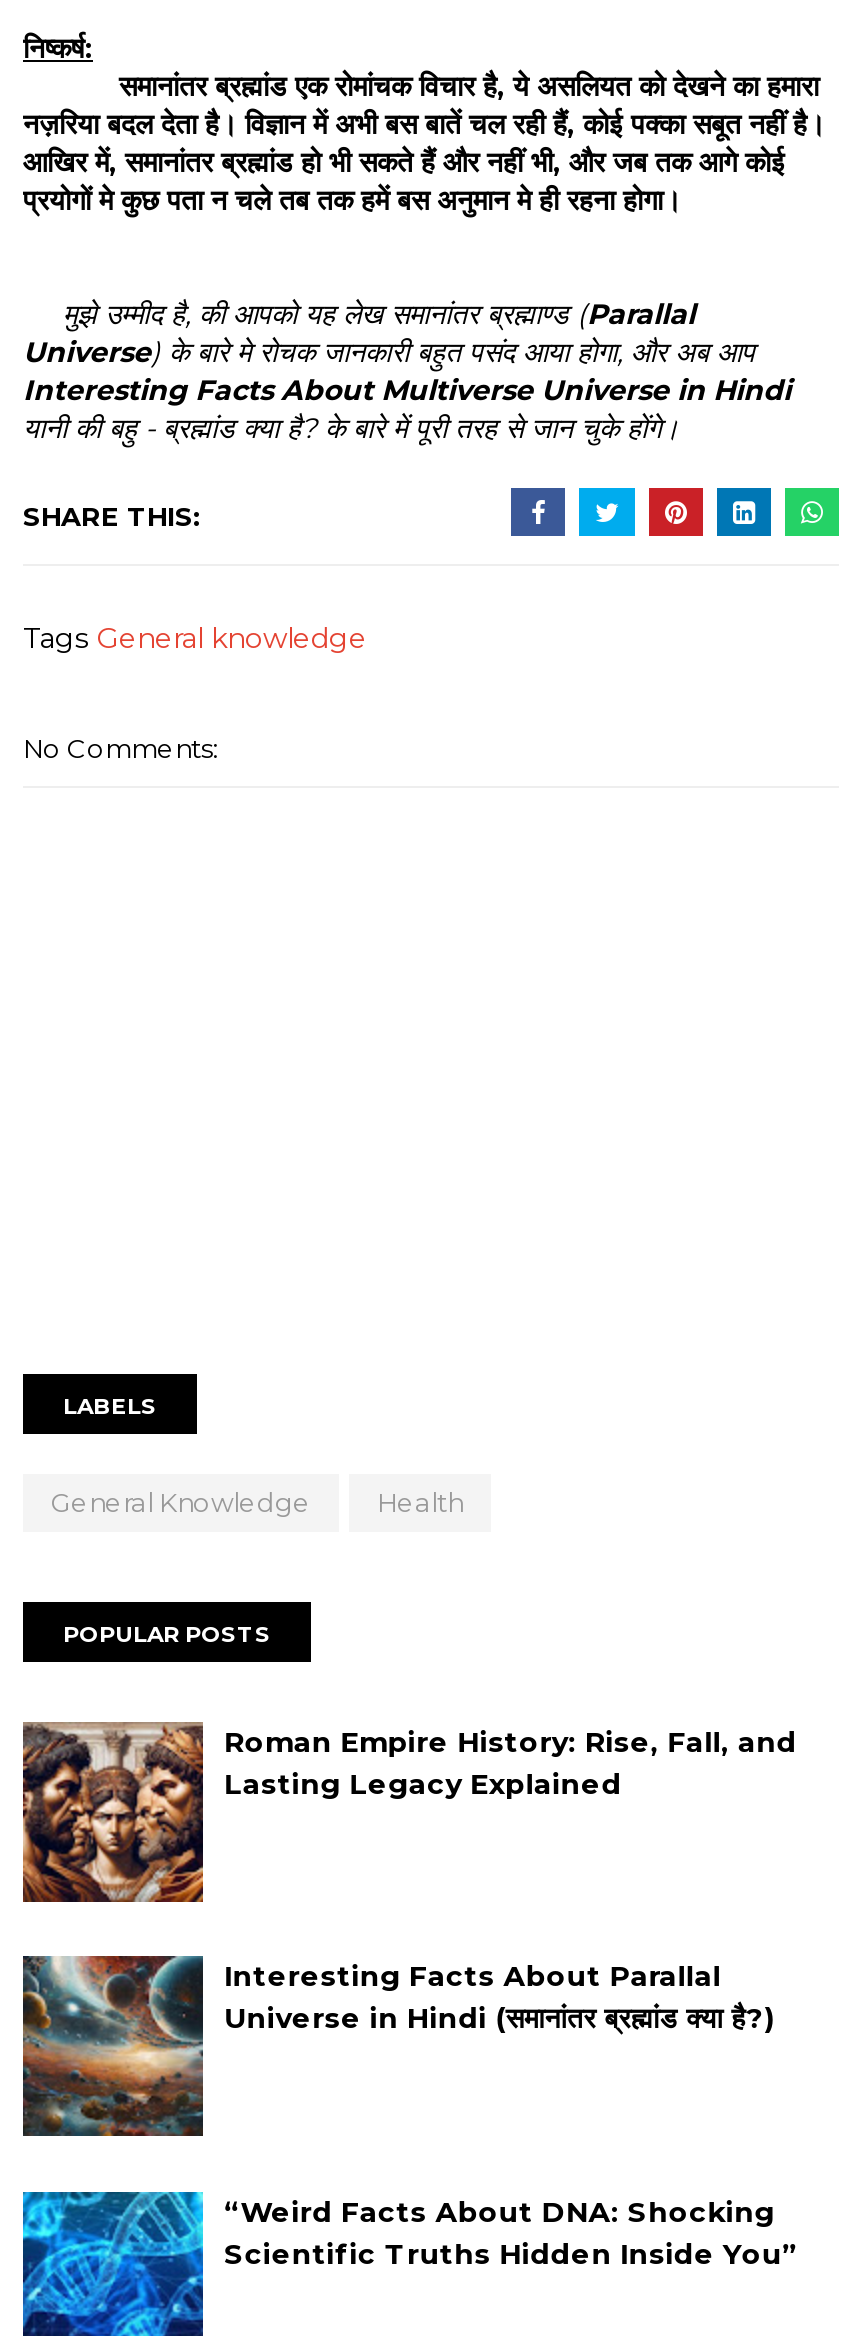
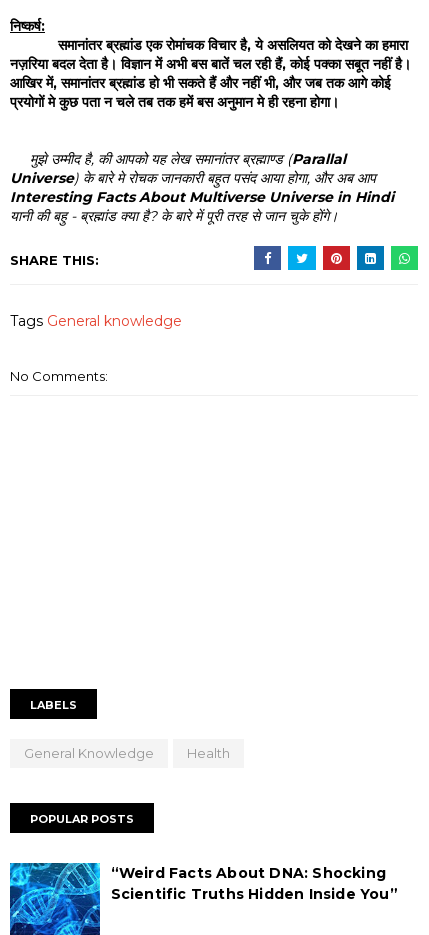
[21,1720,797,1904] [image] | Roman Empire History: Rise, Fall, and | Lasting Legacy Explained -> none
[21,1954,775,2138] [image] | Interesting Facts About Parallal | Universe in Hindi (समानांतर ब्रह्मांड क्या है?) -> none

